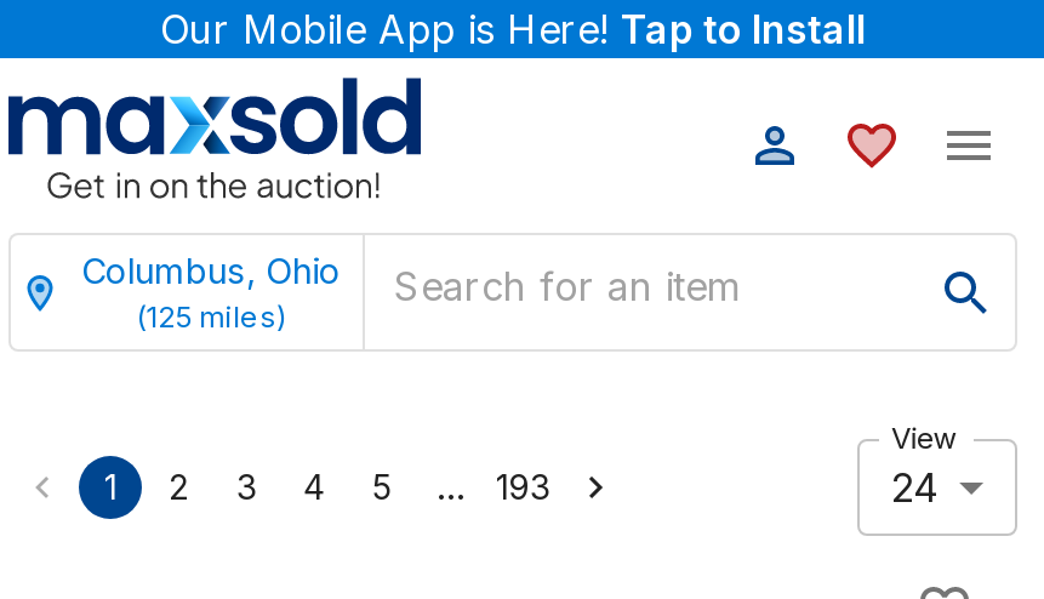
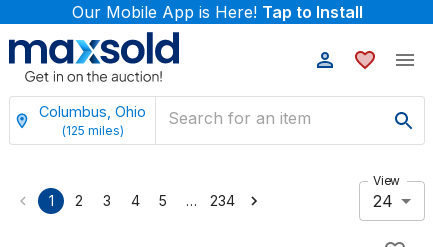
[496,466,549,508] 193 -> [210,192,235,209] 234

